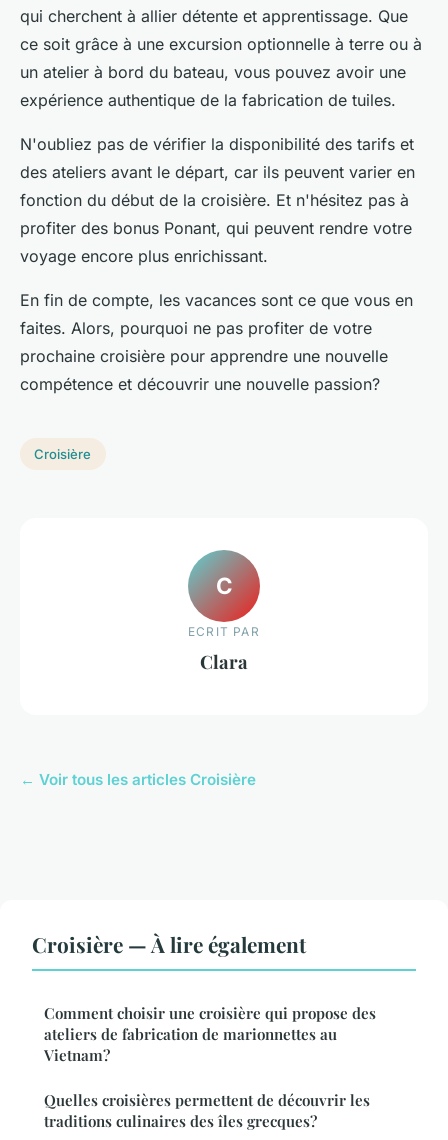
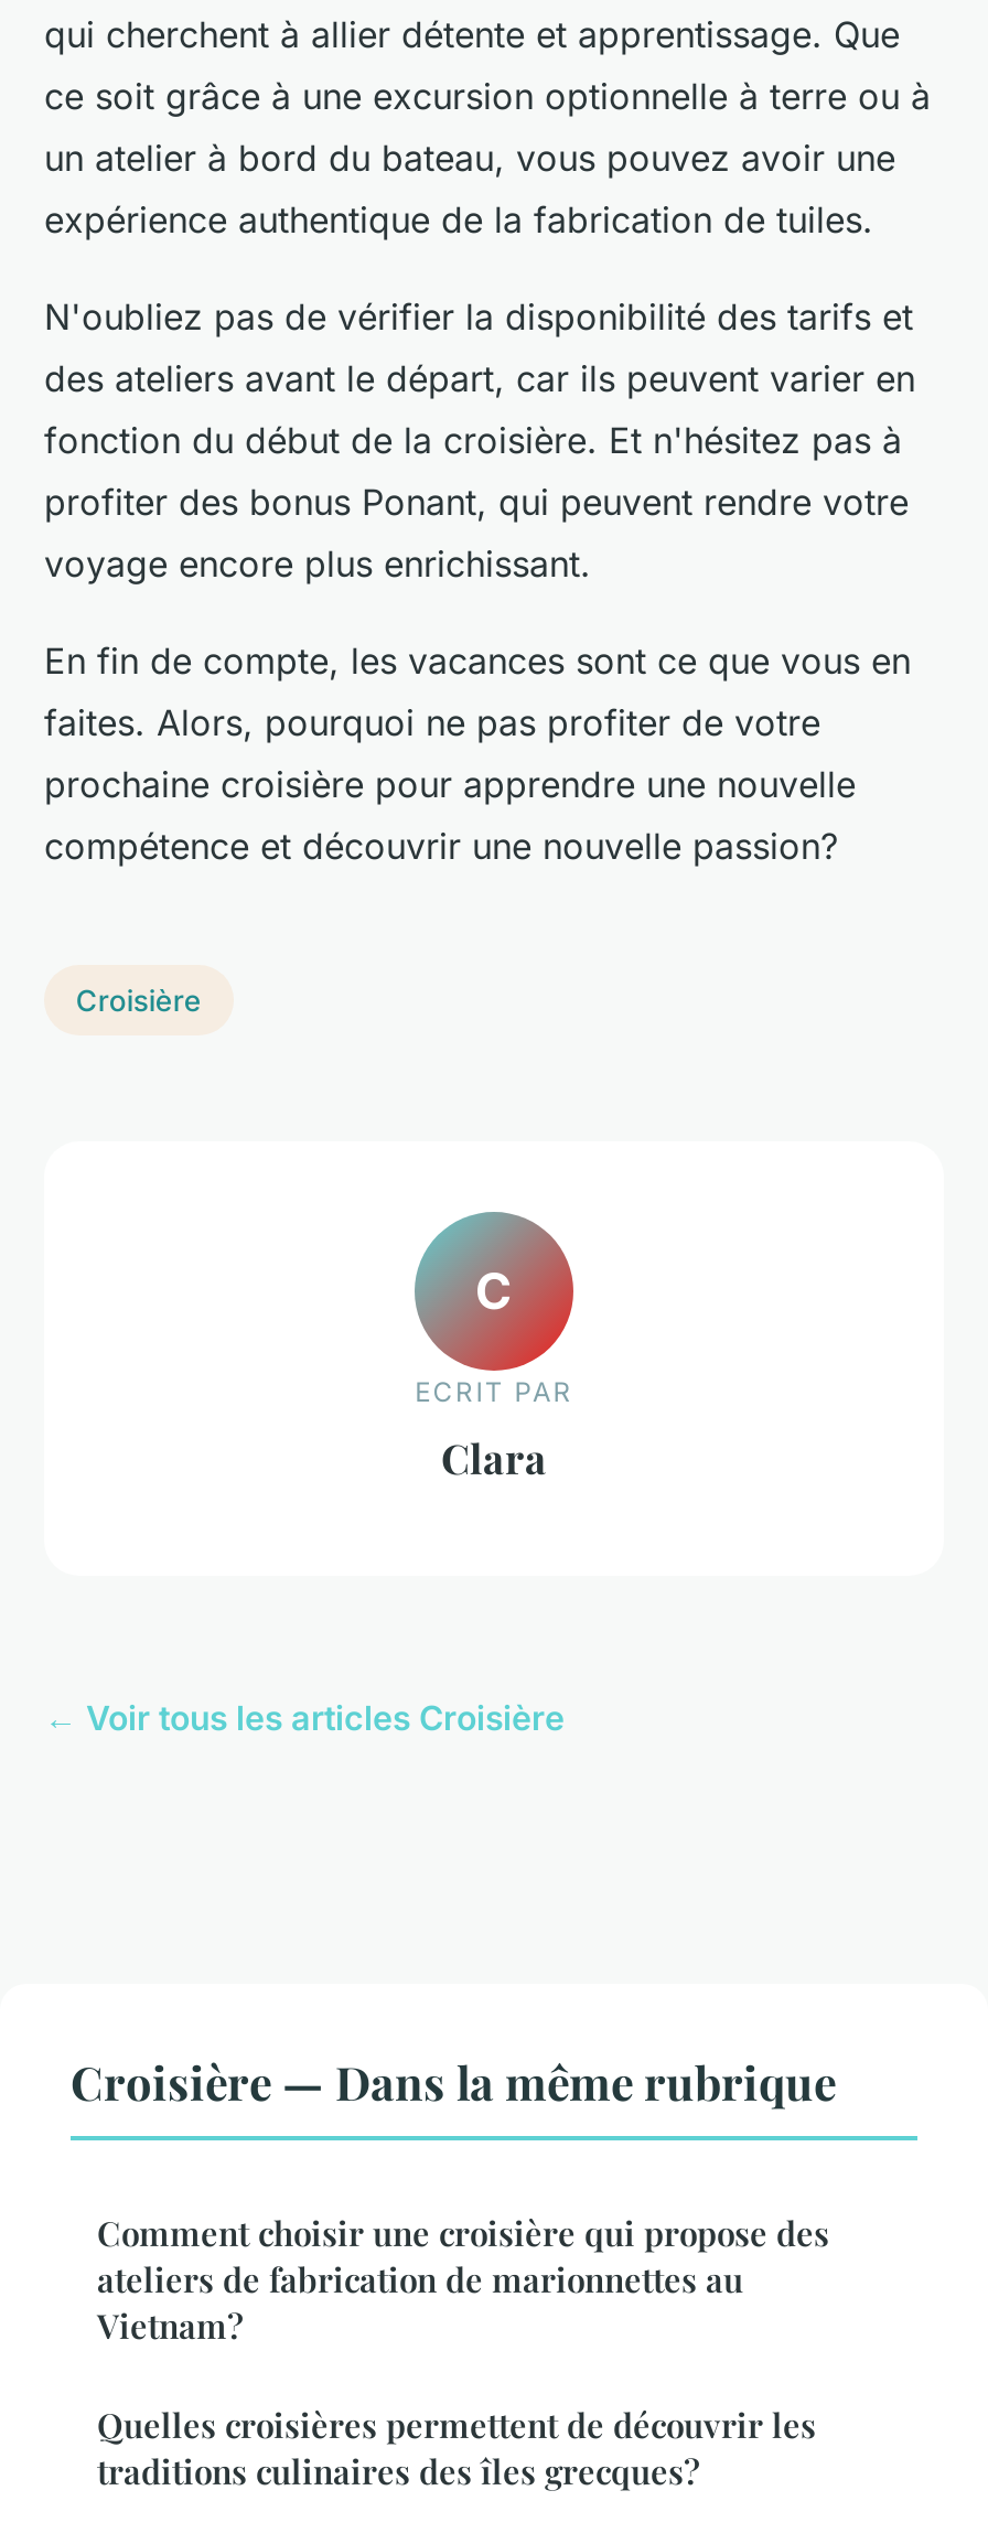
[32,930,306,958] Croisière — À lire également -> [71,2050,836,2112] Croisière — Dans la même rubrique

